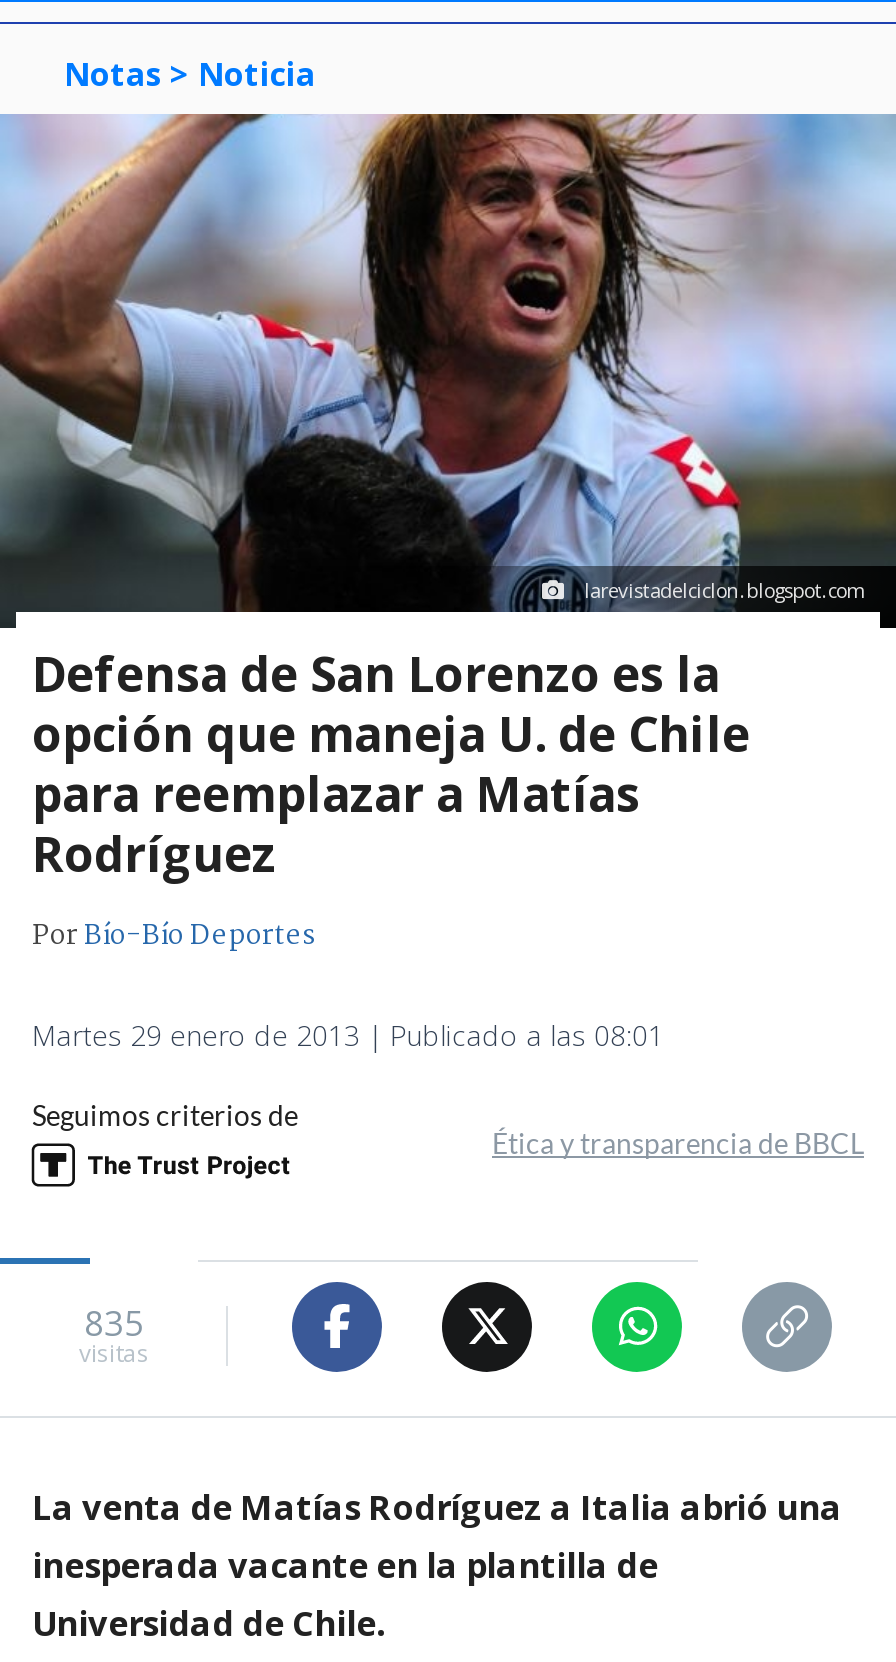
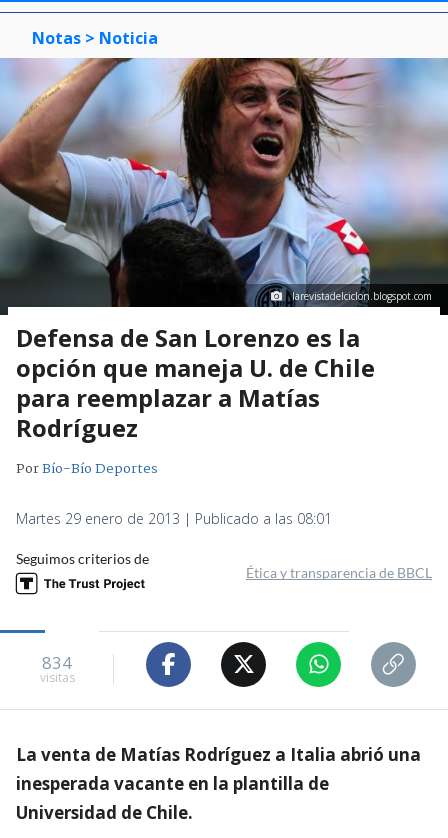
[84,1301,144,1347] 835 -> [42,651,72,674] 834

